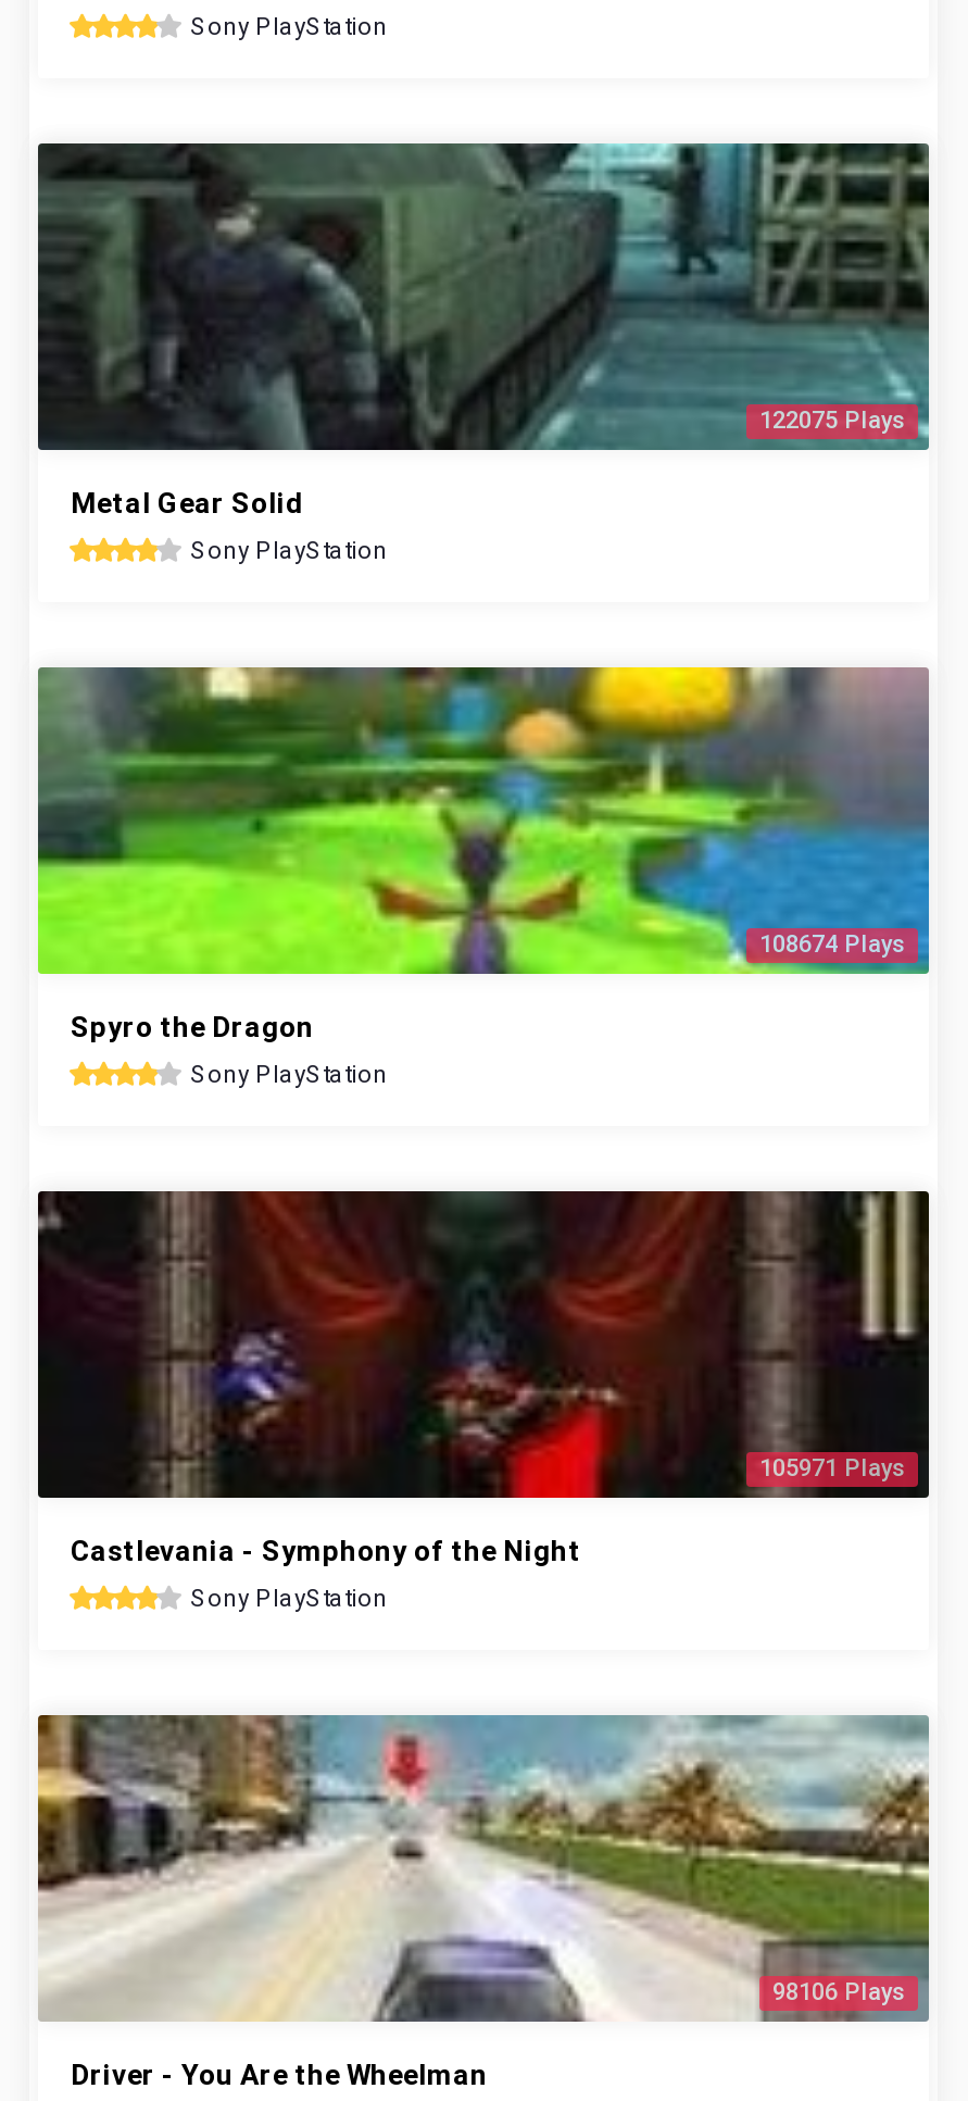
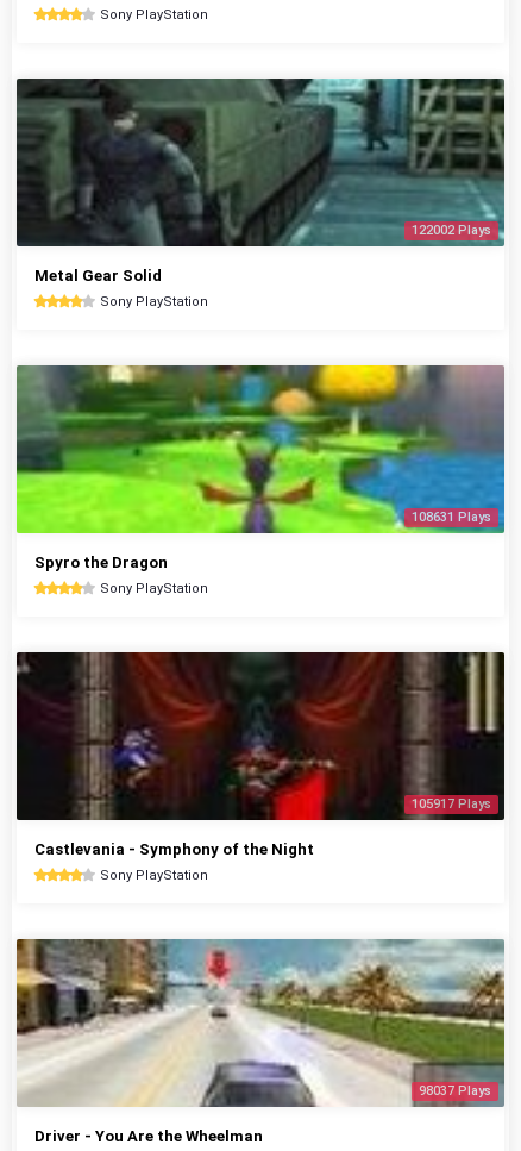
[759,407,905,435] 122075 Plays -> [412,223,491,238] 122002 Plays
[759,930,905,959] 108674 Plays -> [412,509,491,525] 108631 Plays
[759,1454,905,1483] 105971 Plays -> [412,796,491,812] 105917 Plays
[772,1978,905,2006] 98106 Plays -> [419,1083,491,1099] 98037 Plays

